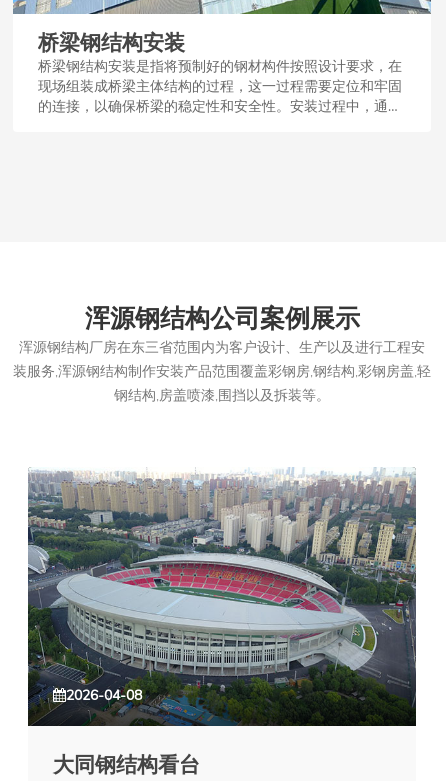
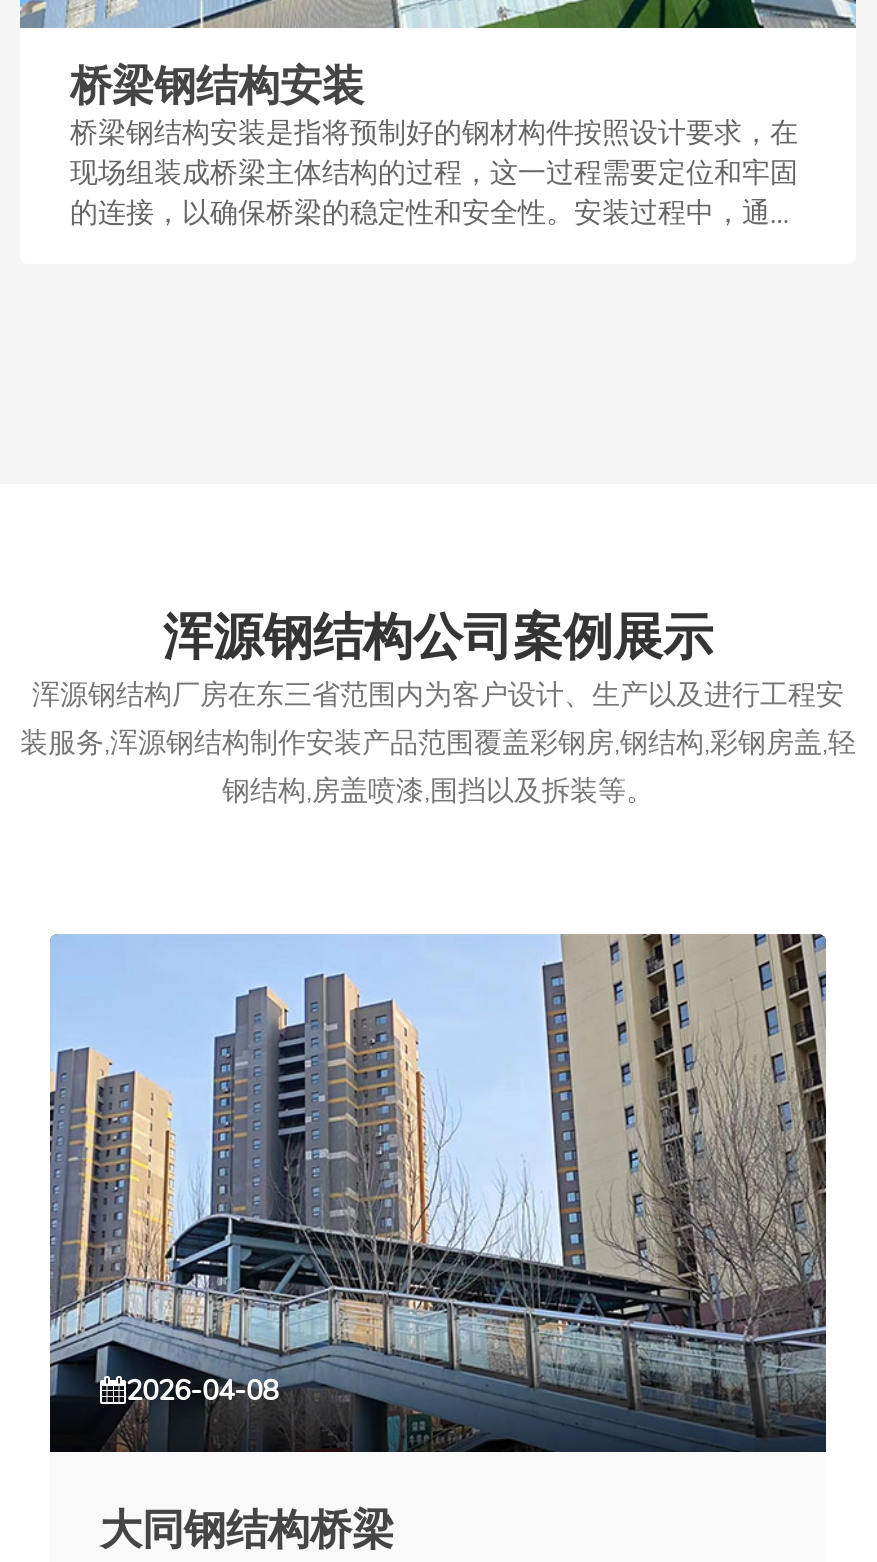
[27,467,416,726] [image] -> [48,932,826,1452] [image]

